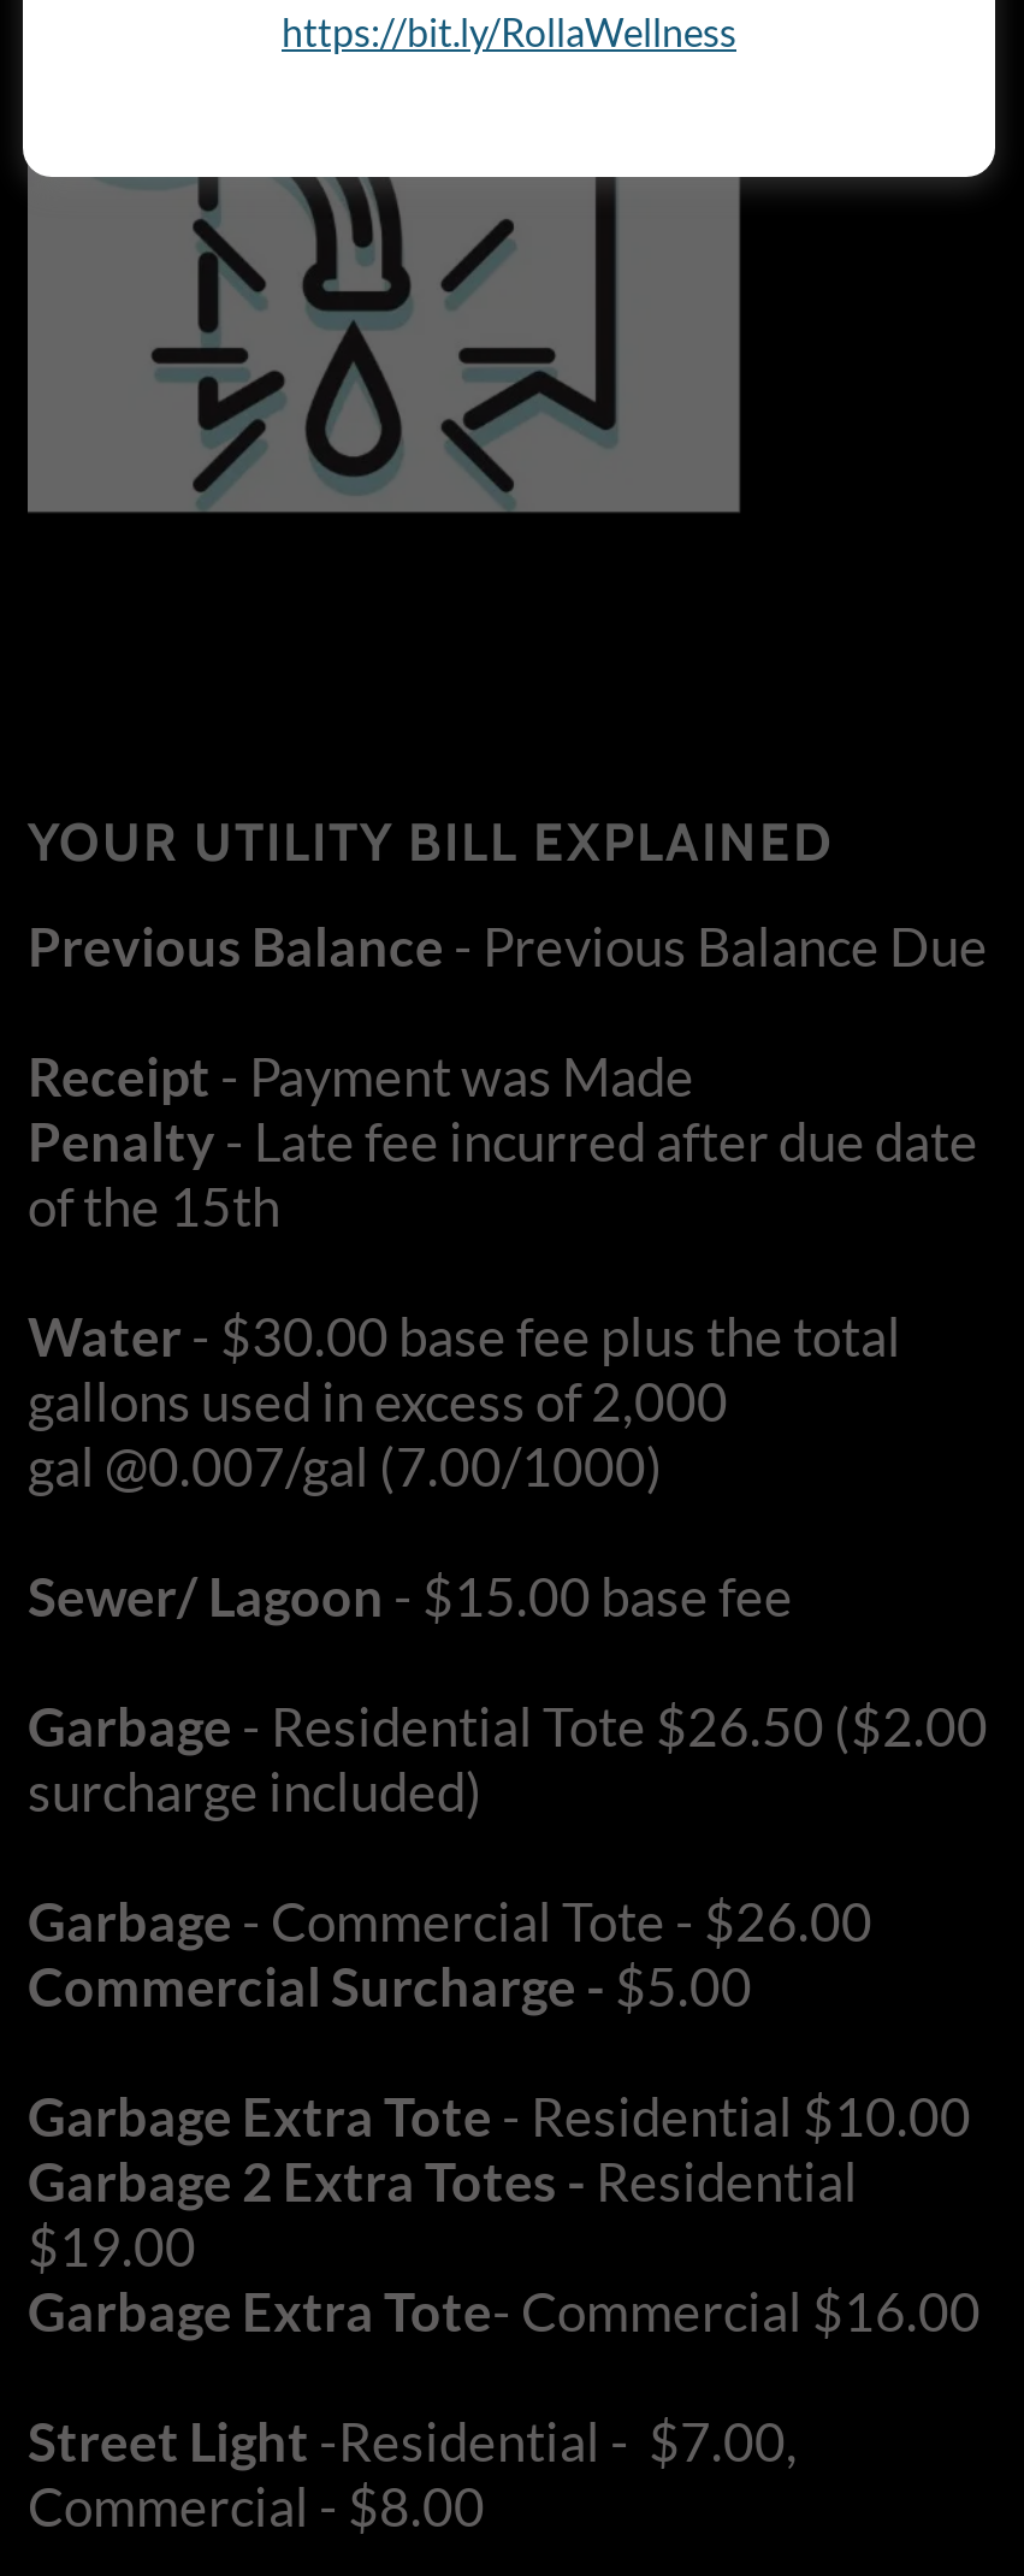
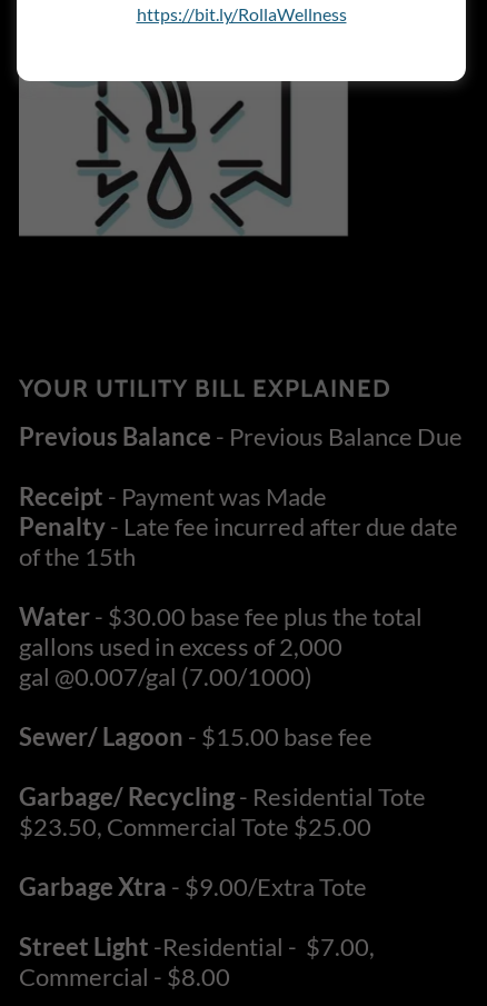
[28,1693,988,2343] Garbage - Residential Tote $26.50 ($2.00 | surcharge included) | Garbage - Commercial Tote - $26.00 | Commercial Surcharge - $5.00 | Garbage Extra Tote - Residential $10.00 | Garbage 2 Extra Totes - Residential | $19.00 | Garbage Extra Tote- Commercial $16.00 -> [19,782,426,902] Garbage/ Recycling - Residential Tote | $23.50, Commercial Tote $25.00 | Garbage Xtra - $9.00/Extra Tote

